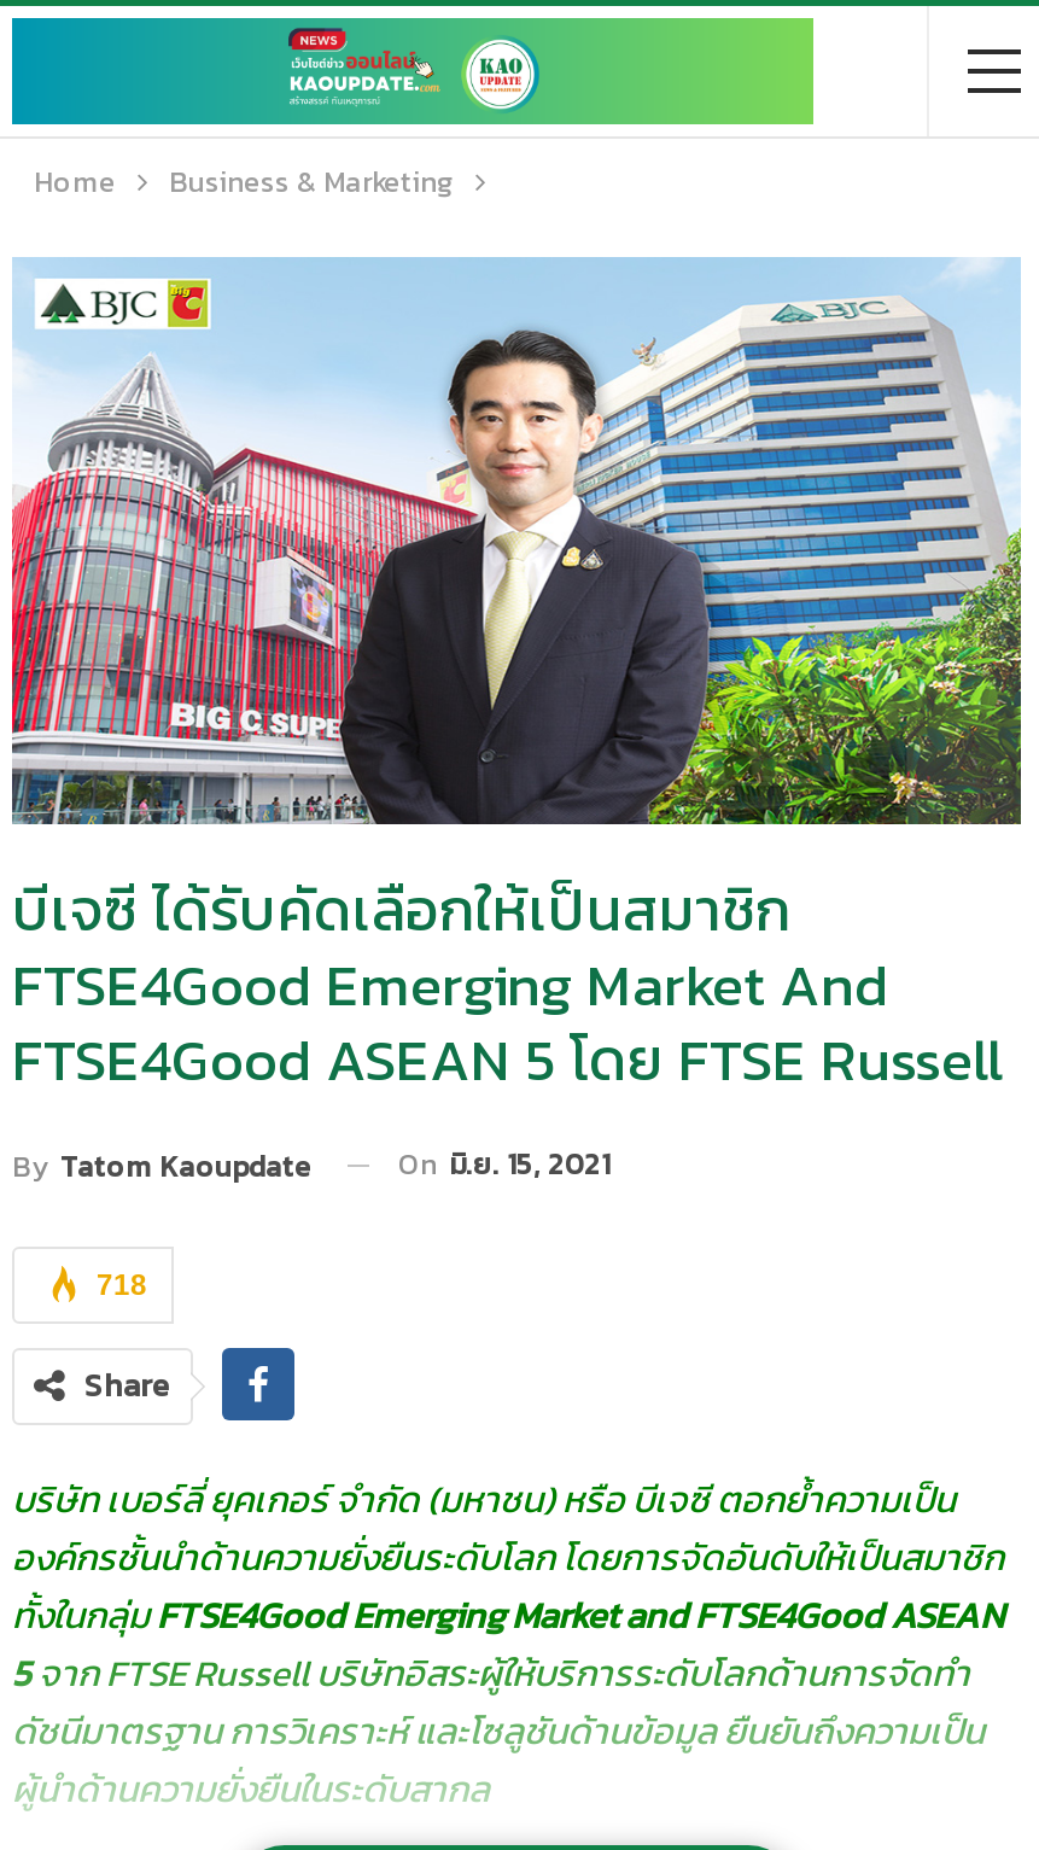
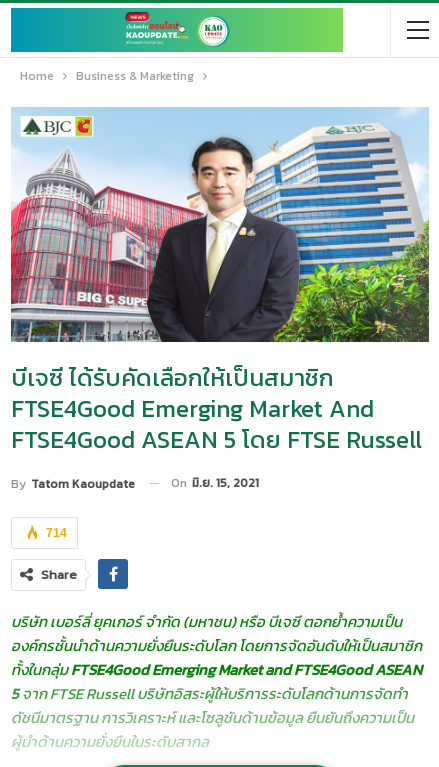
[97,1268,147,1302] 718 -> [46,526,67,540] 714

